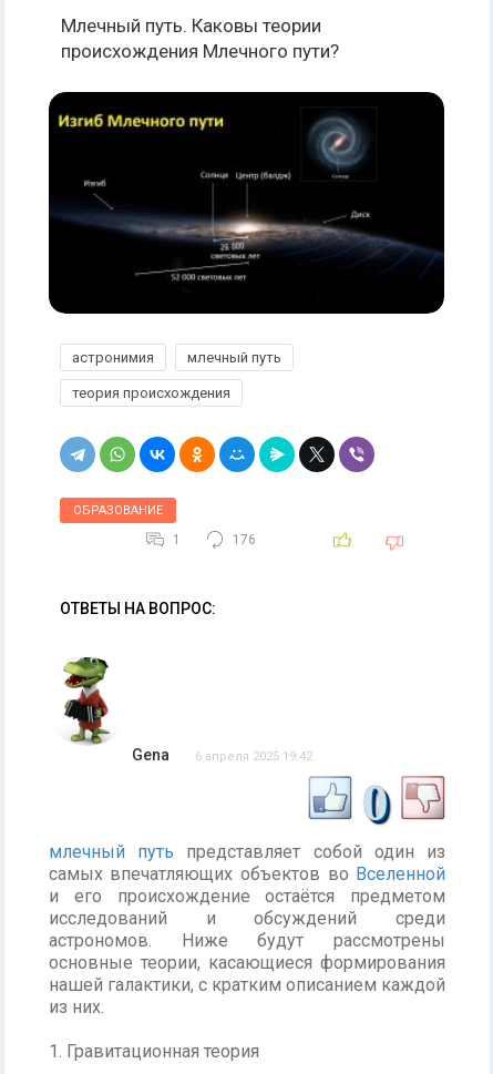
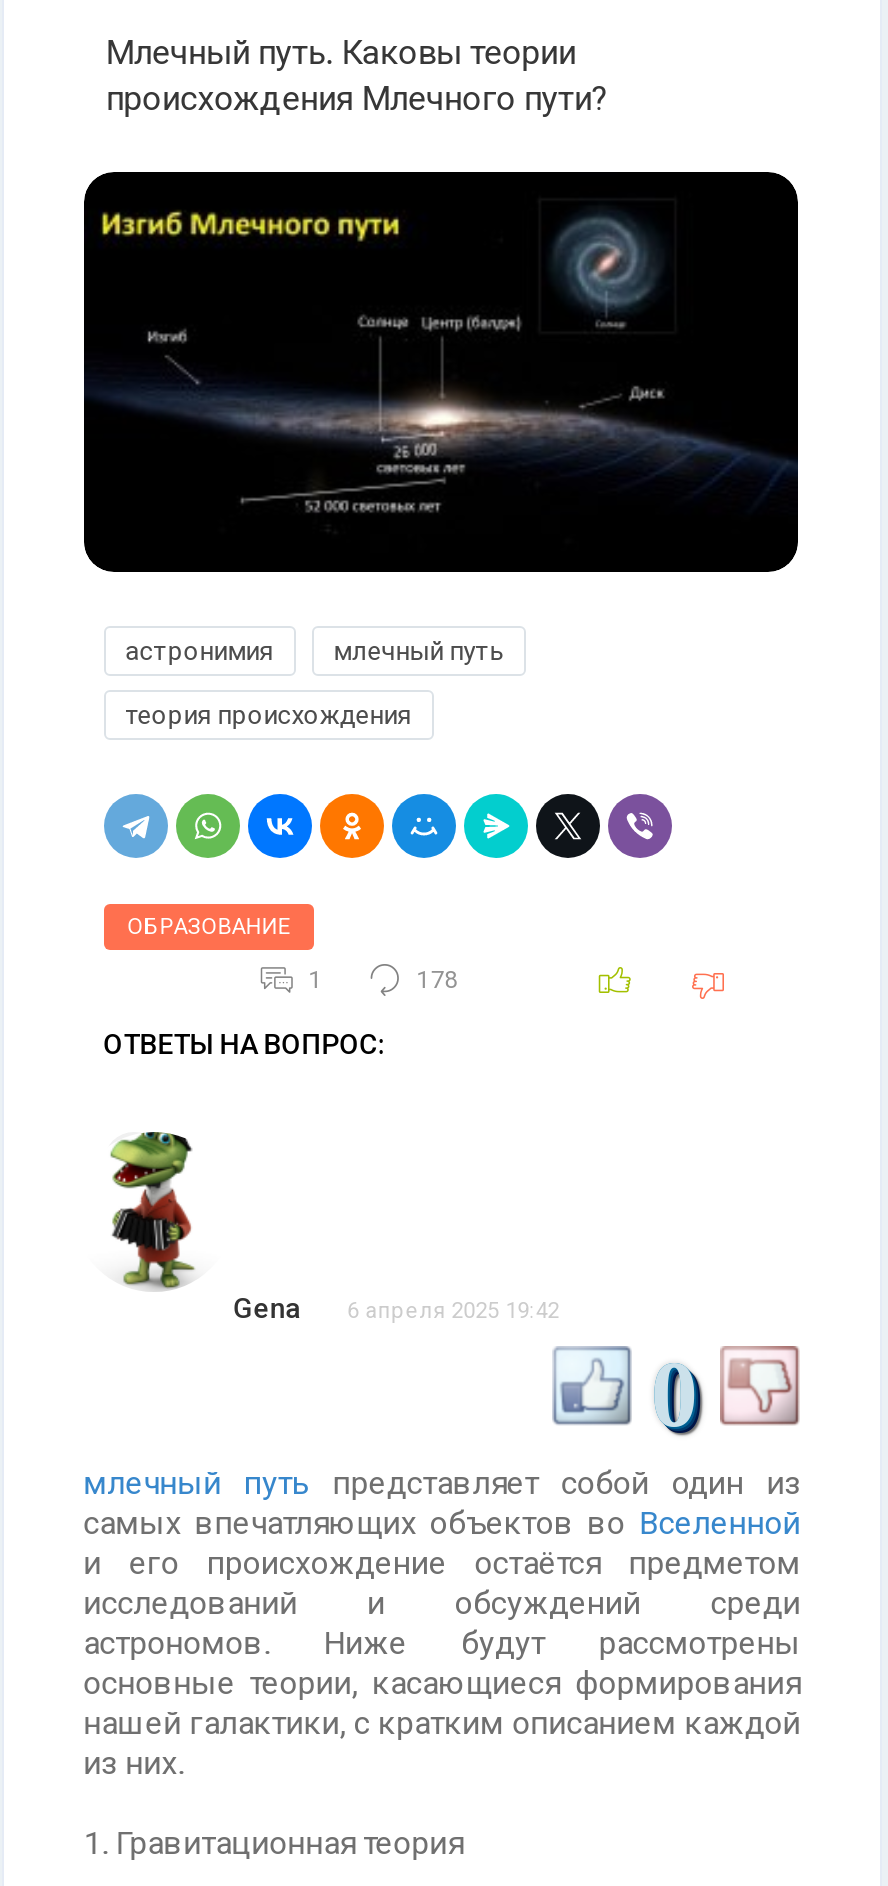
[233,532,256,548] 176 -> [417,966,459,994] 178

